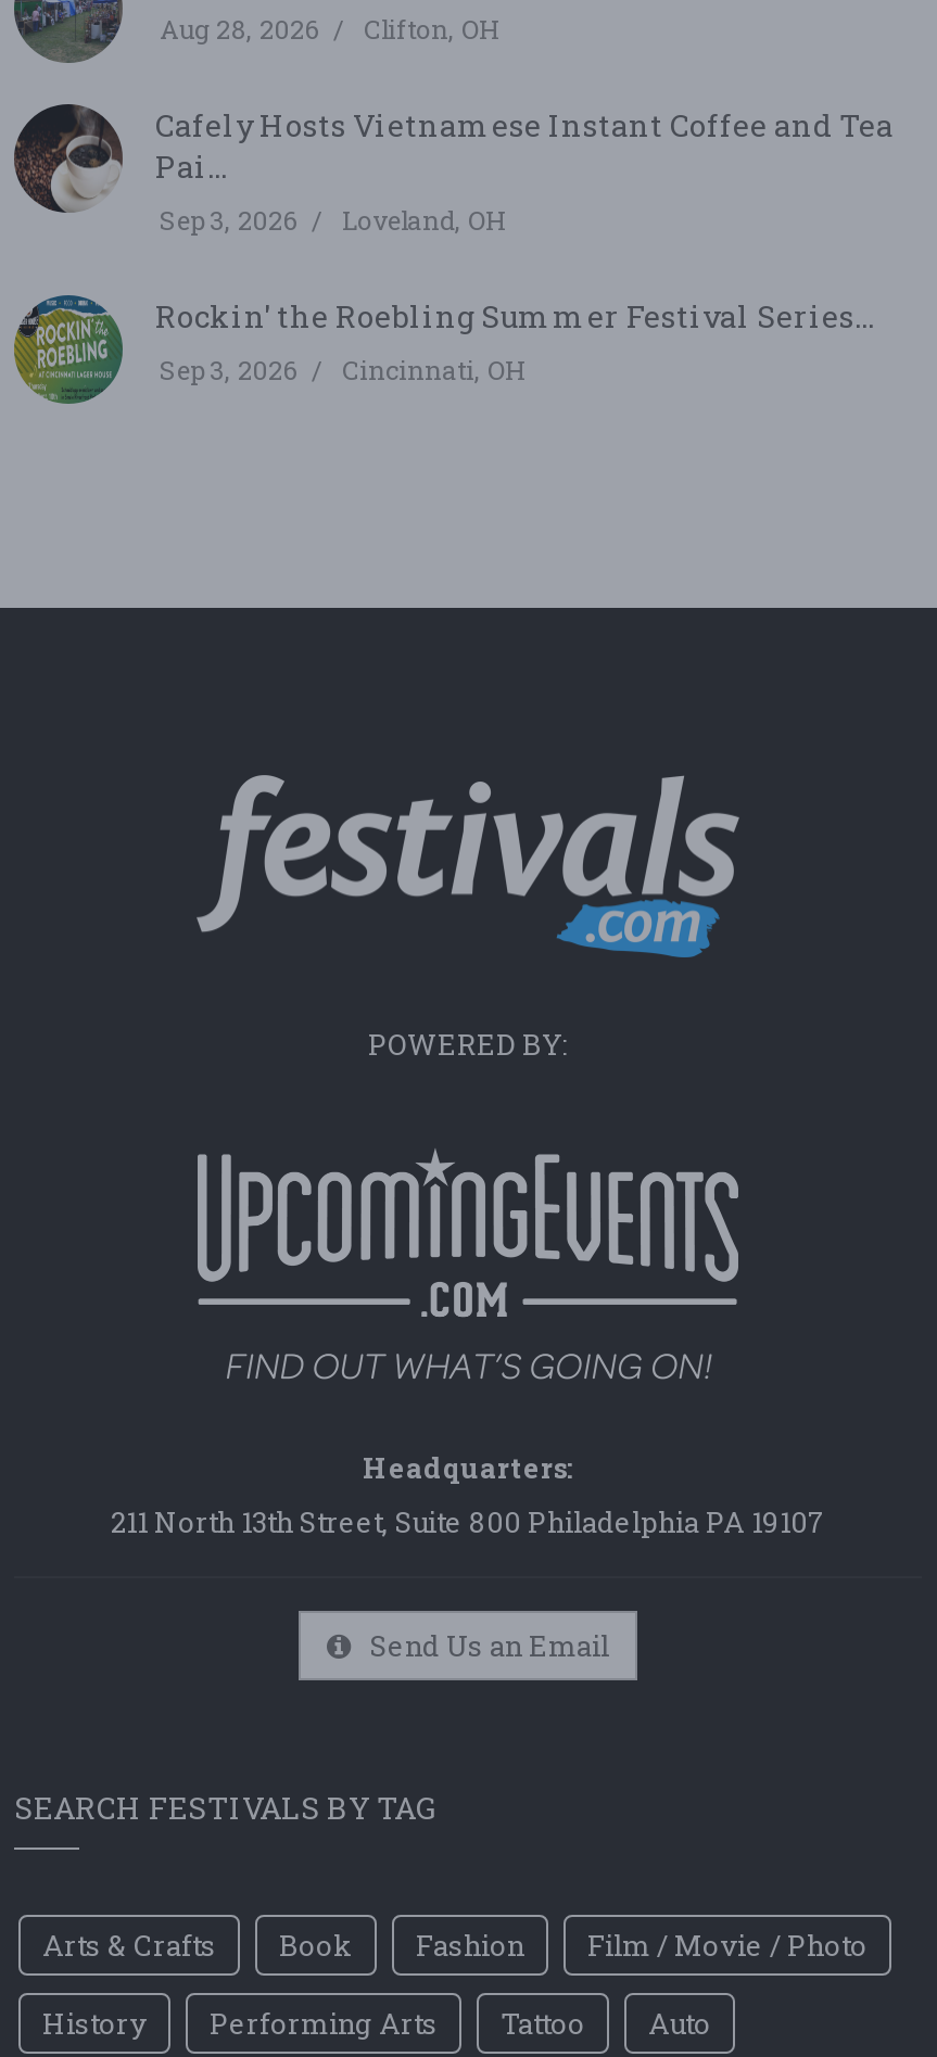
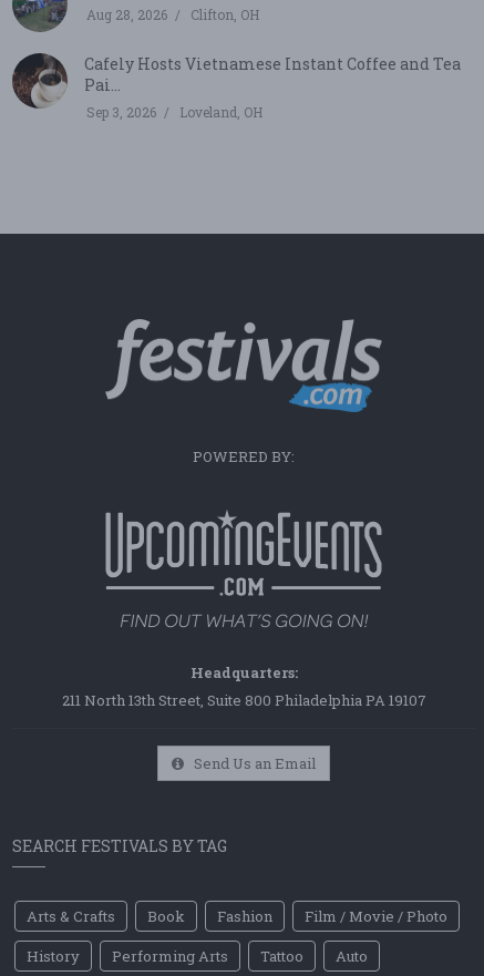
[12,293,874,406] [image] | Rockin' the Roebling Summer Festival Series... | Sep 3, 2026 | Cincinnati, OH -> none

